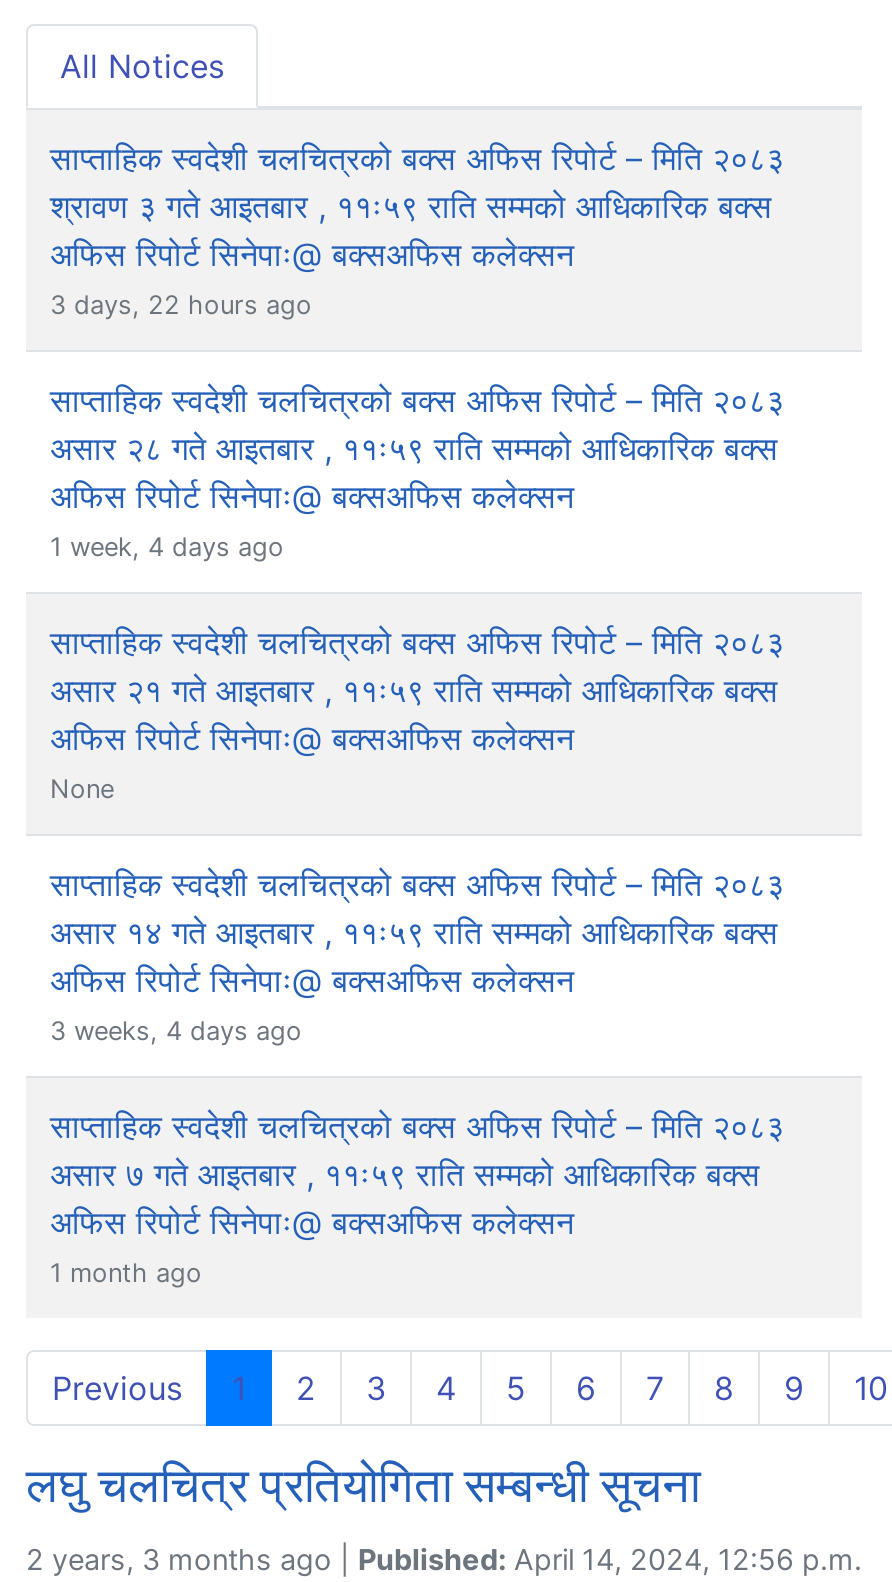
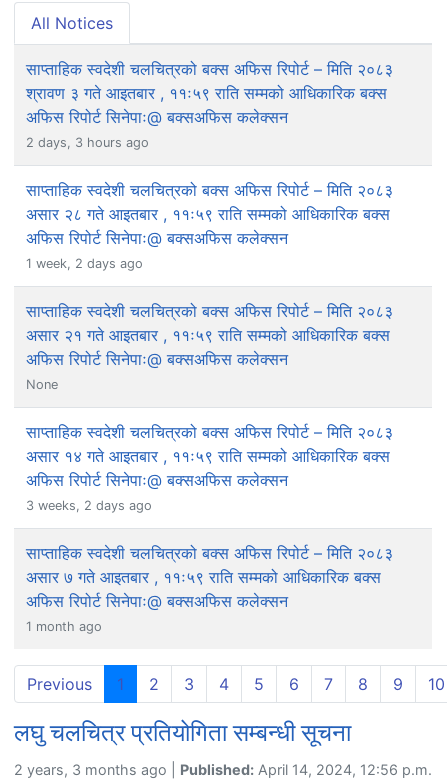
[50,290,312,320] 3 days, 22 hours ago -> [26,135,149,150] 2 days, 3 hours ago
[50,532,284,562] 1 week, 4 days ago -> [26,256,143,271] 1 week, 2 days ago
[50,1016,302,1046] 3 weeks, 4 days ago -> [26,498,152,513] 3 weeks, 2 days ago

